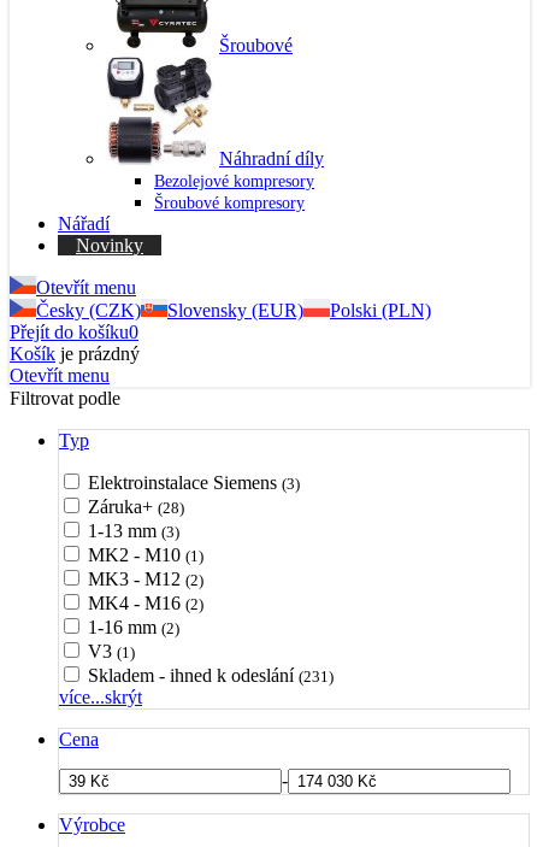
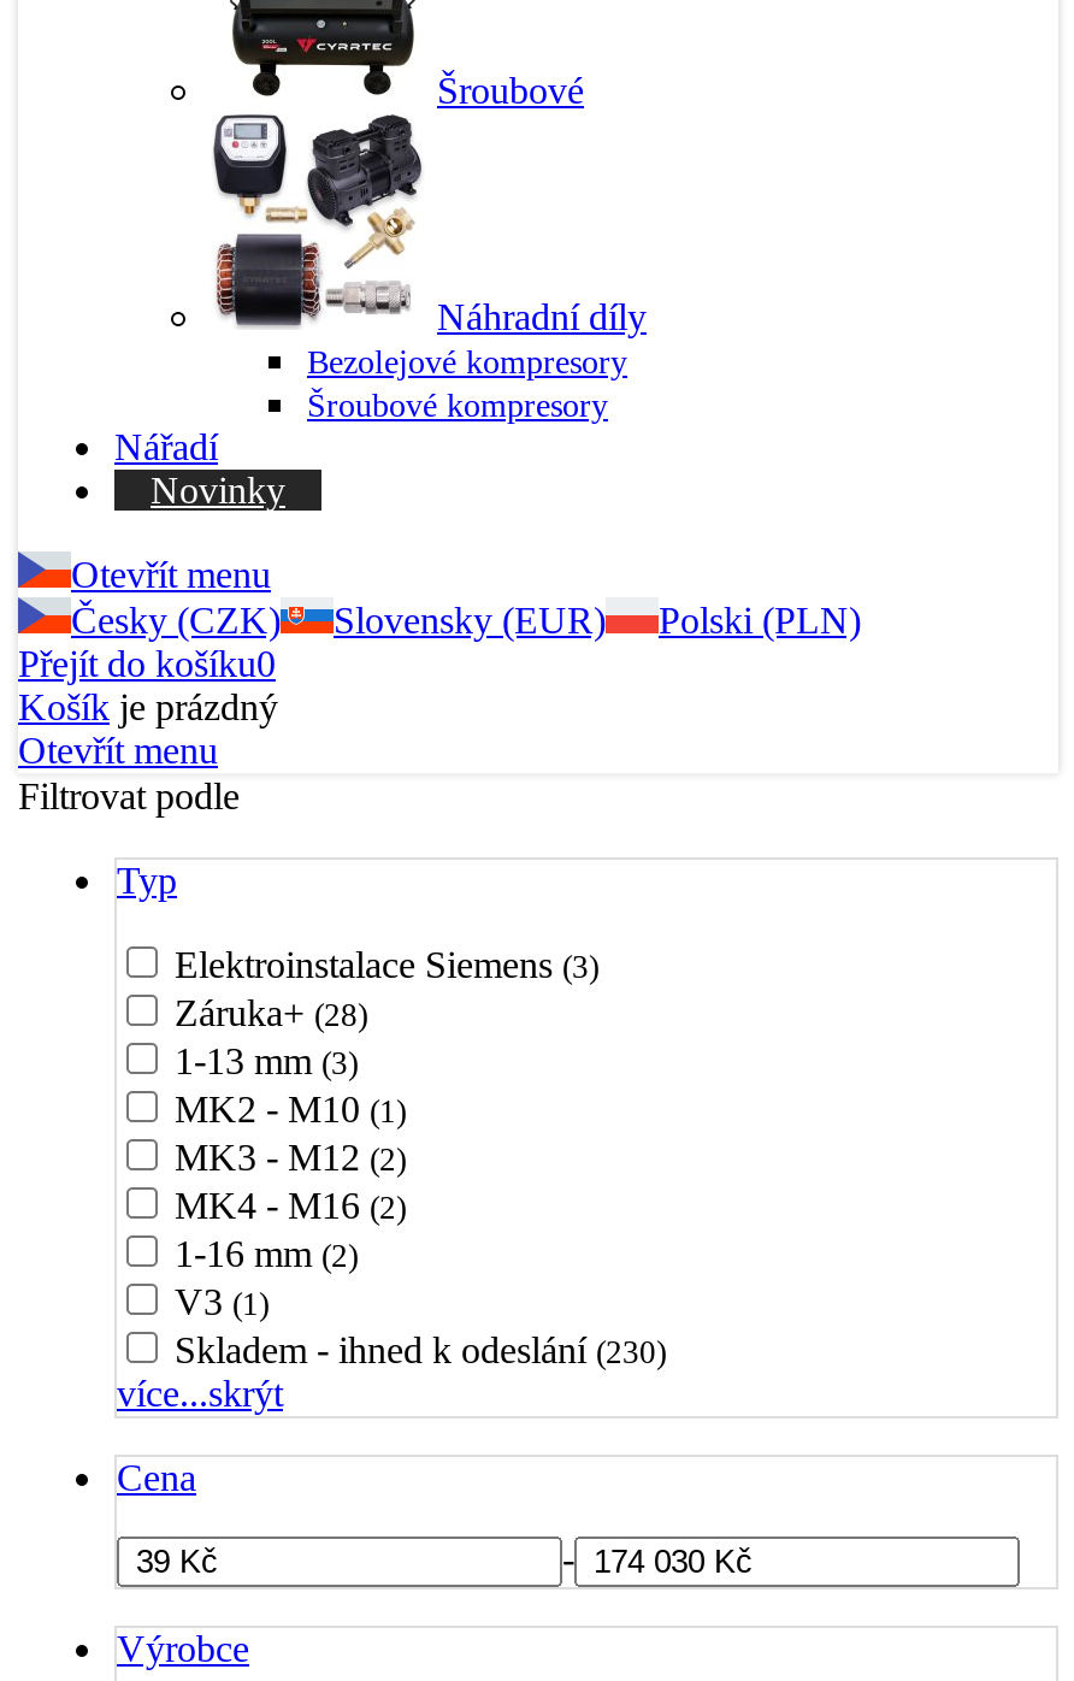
[88,665,334,686] Skladem - ihned k odeslání (231) -> [175,1329,666,1370] Skladem - ihned k odeslání (230)

